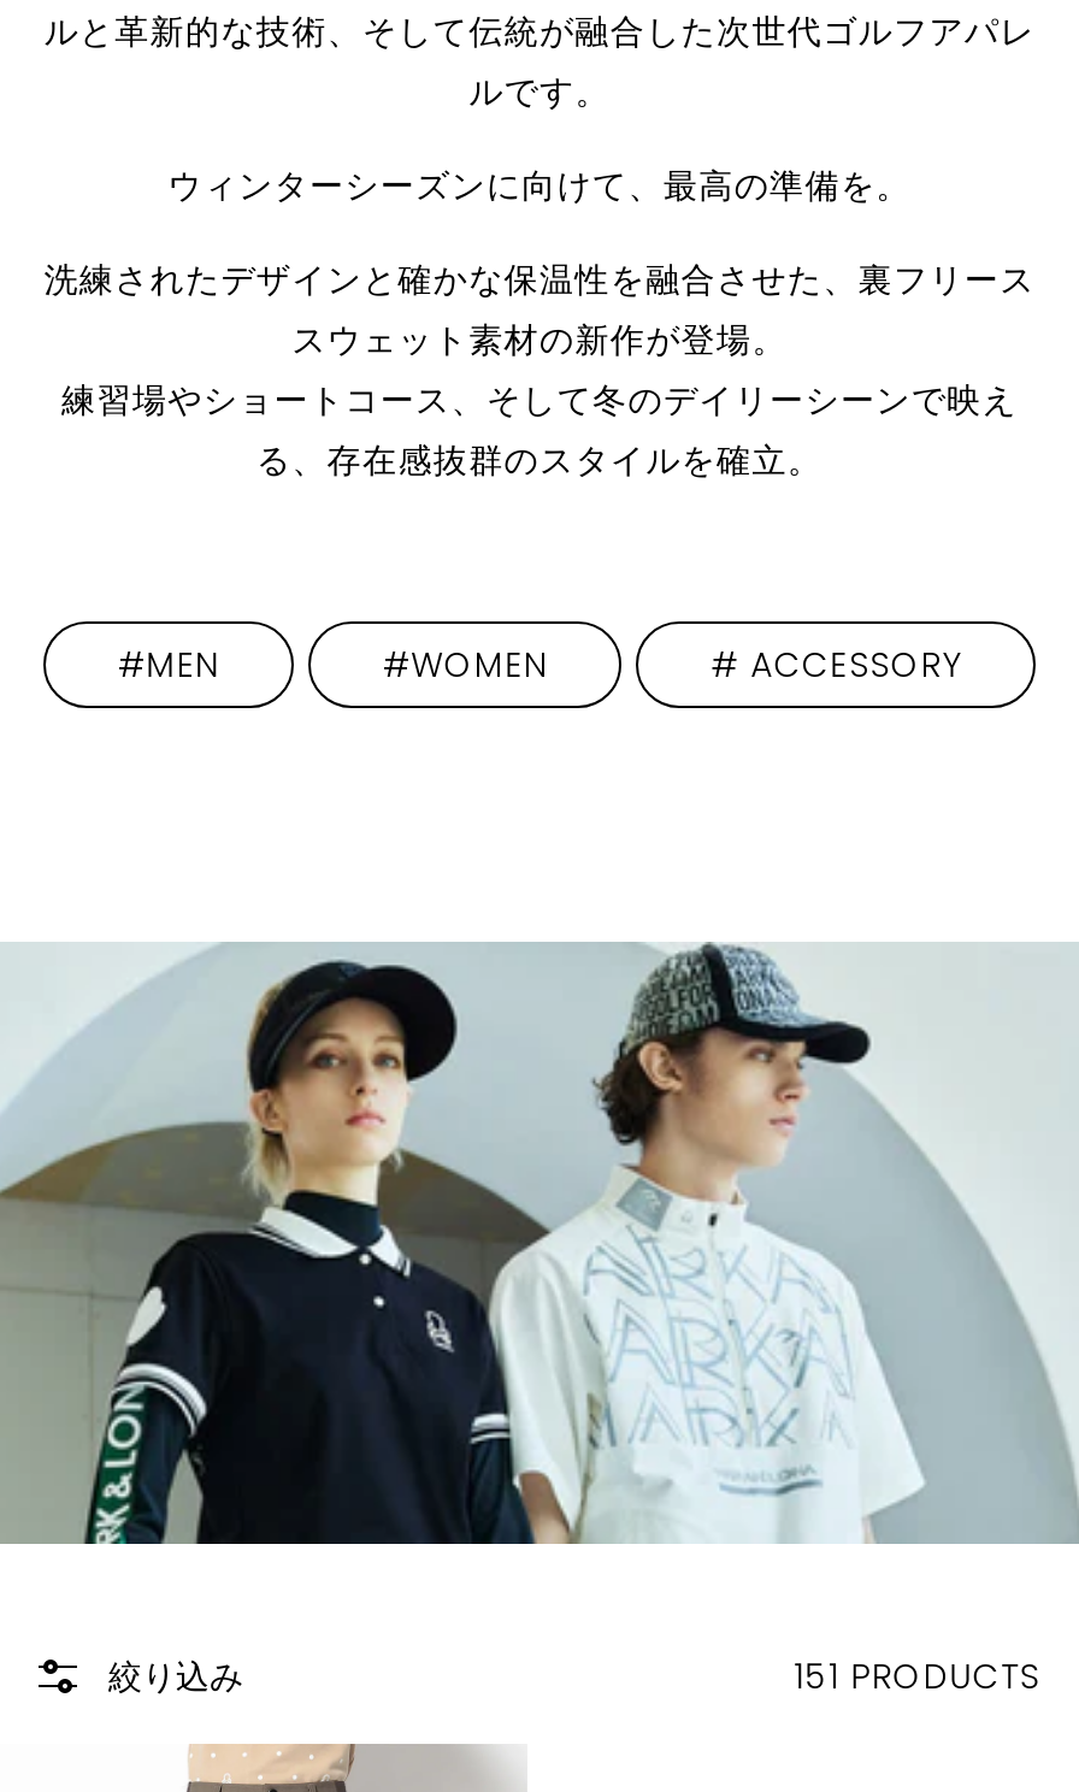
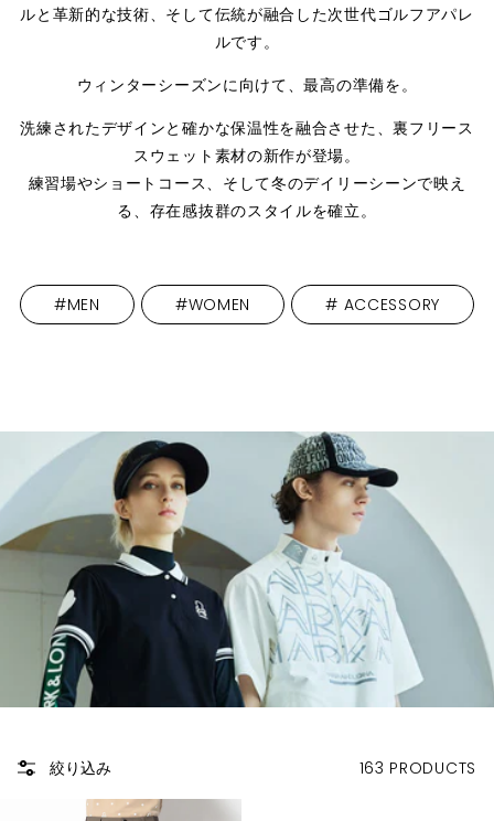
[794,1652,1040,1700] 151 PRODUCTS -> [359,757,476,779] 163 PRODUCTS

